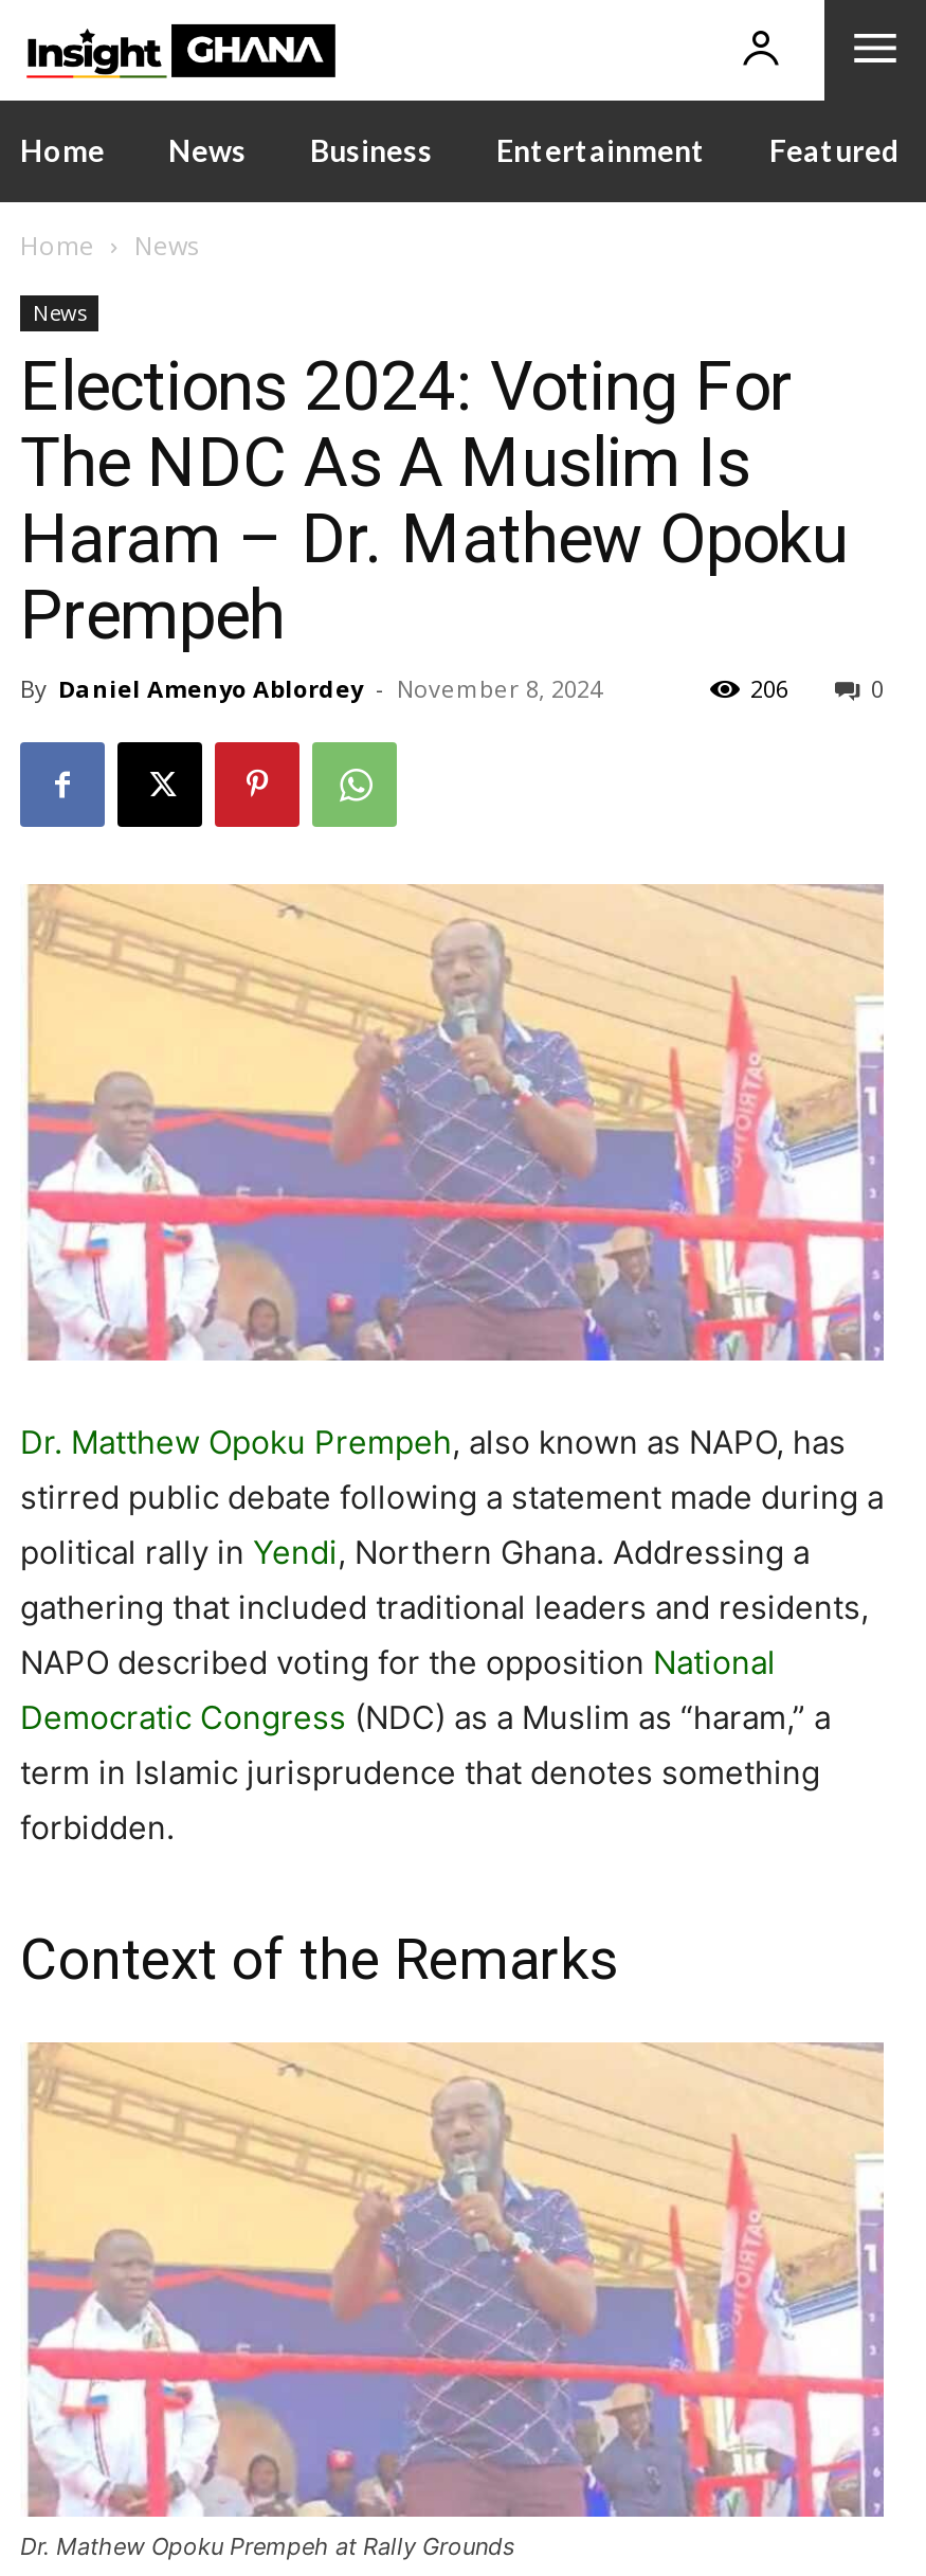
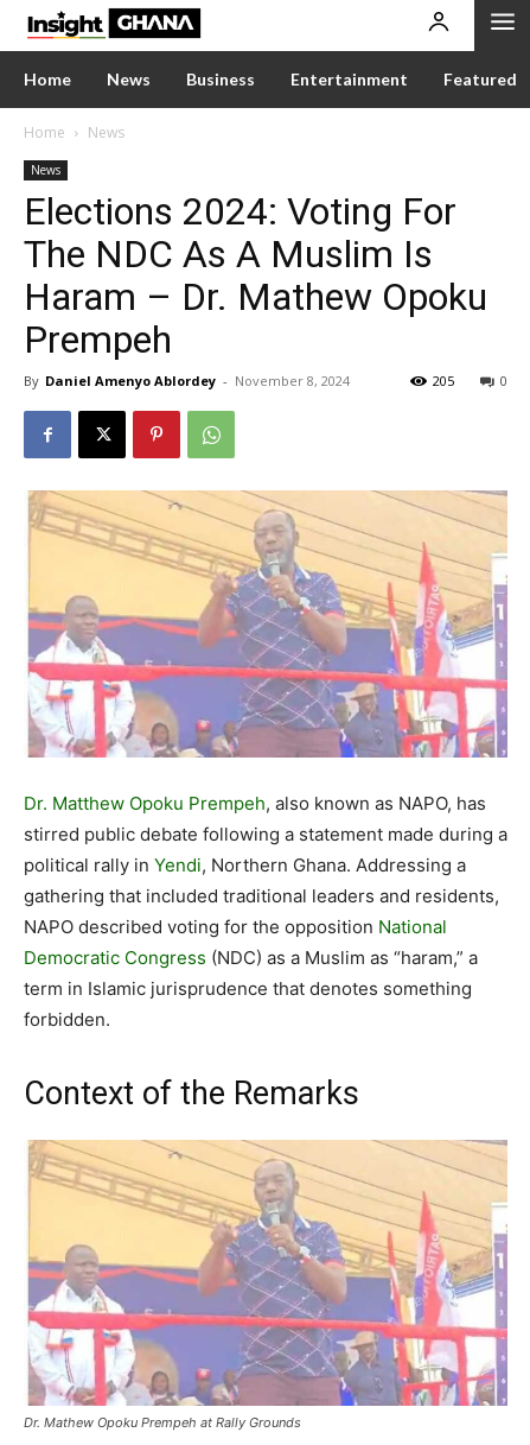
[750,672,788,704] 206 -> [433,372,454,389] 205

